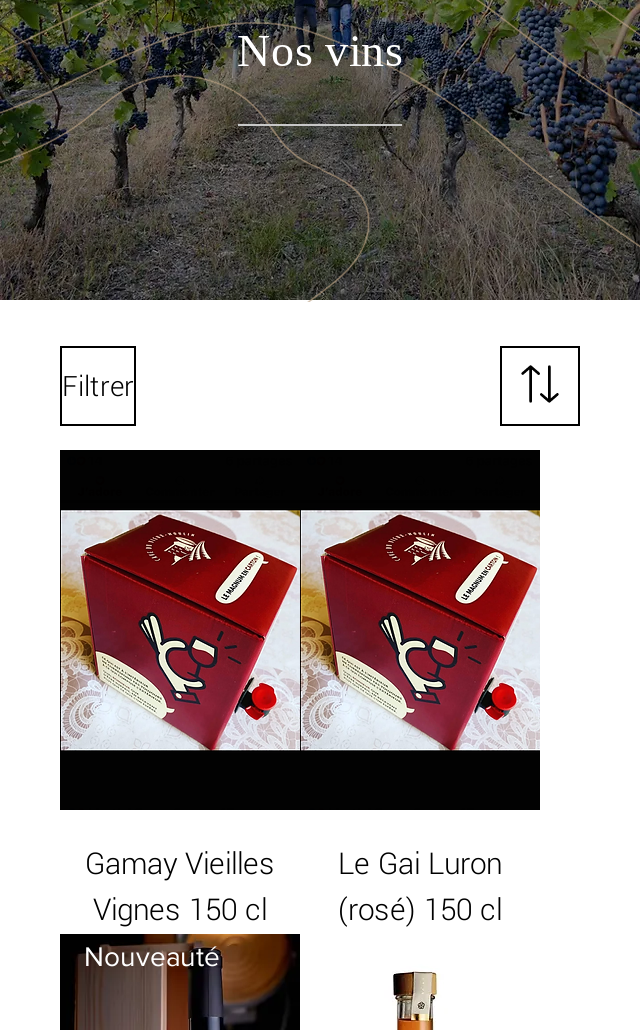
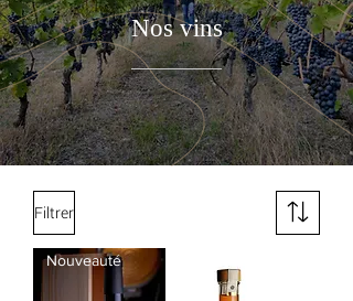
[58,448,542,928] [image] | Gamay Vieilles | Vignes 150 cl -> none
[338,846,502,928] Le Gai Luron | (rosé) 150 cl -> none

